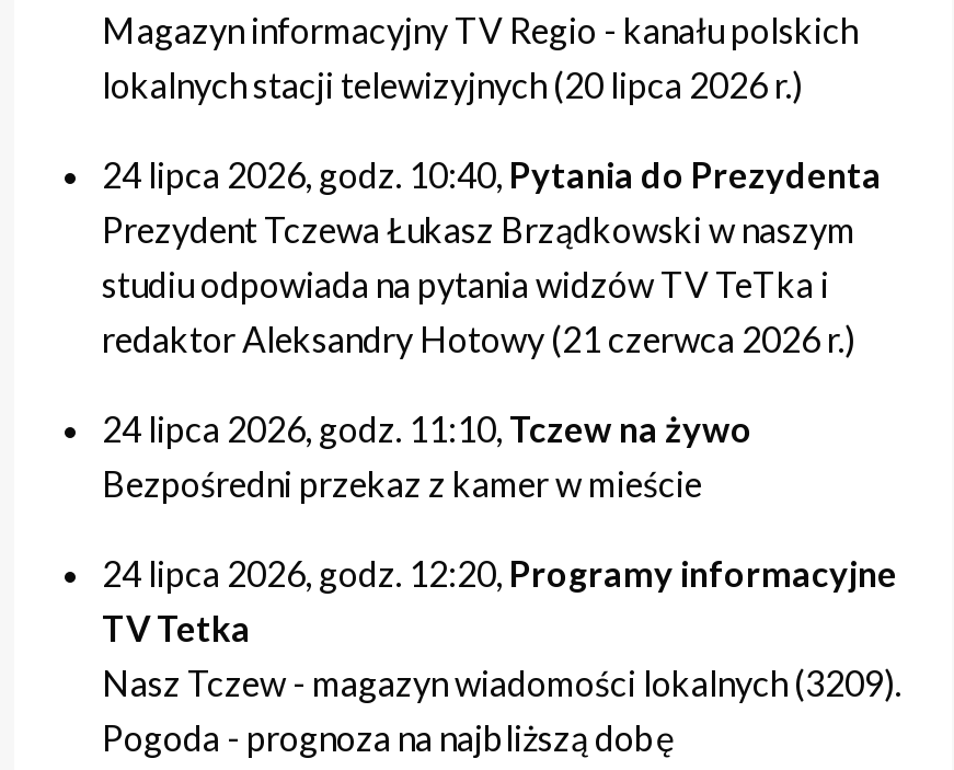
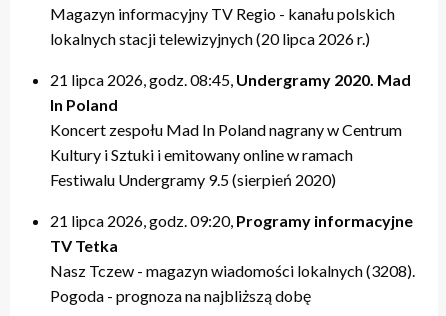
[102,153,897,593] 24 lipca 2026, godz. 10:40, Pytania do Prezydenta | Prezydent Tczewa Łukasz Brządkowski w naszym | studiu odpowiada na pytania widzów TV TeTka i | redaktor Aleksandry Hotowy (21 czerwca 2026 r.) | 24 lipca 2026, godz. 11:10, Tczew na żywo | Bezpośredni przekaz z kamer w mieście | 24 lipca 2026, godz. 12:20, Programy informacyjne -> [50,70,413,230] 21 lipca 2026, godz. 08:45, Undergramy 2020. Mad | In Poland | Koncert zespołu Mad In Poland nagrany w Centrum | Kultury i Sztuki i emitowany online w ramach | Festiwalu Undergramy 9.5 (sierpień 2020) | 21 lipca 2026, godz. 09:20, Programy informacyjne
[102,661,901,703] Nasz Tczew - magazyn wiadomości lokalnych (3209). -> [50,261,415,280] Nasz Tczew - magazyn wiadomości lokalnych (3208).

